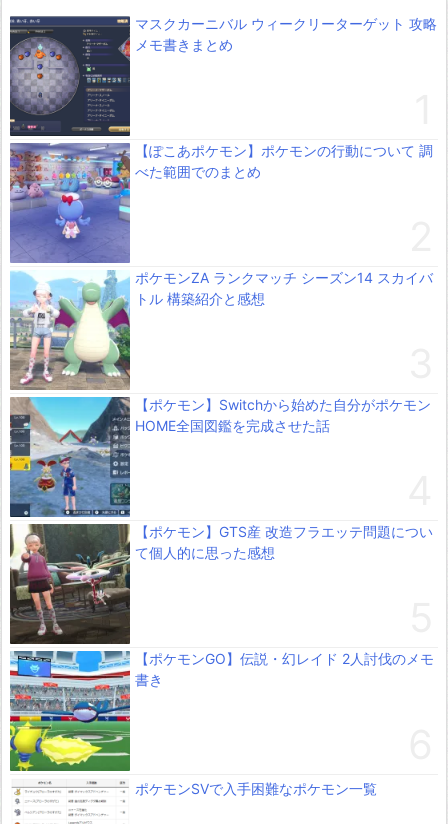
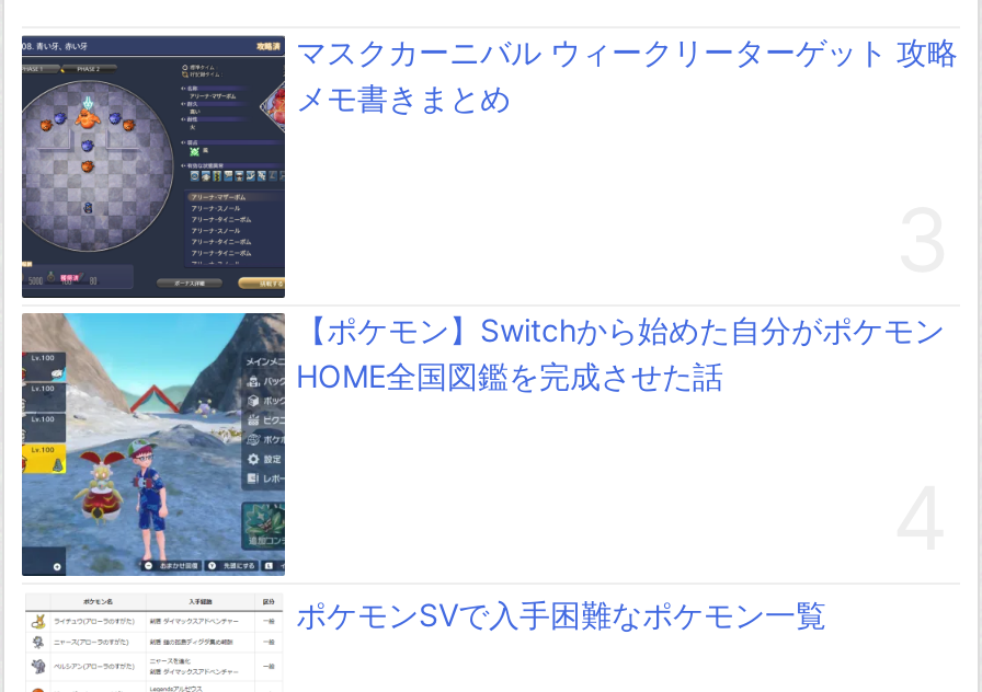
[9,142,433,263] [image] | 【ぽこあポケモン】ポケモンの行動について 調 | べた範囲でのまとめ -> none
[9,269,433,391] [image] | ポケモンZA ランクマッチ シーズン14 スカイバ | トル 構築紹介と感想 -> none
[9,523,433,643] [image] | 【ポケモン】GTS産 改造フラエッテ問題につい | て個人的に思った感想 -> none
[9,650,434,772] [image] | 【ポケモンGO】伝説・幻レイド 2人討伐のメモ | 書き -> none

